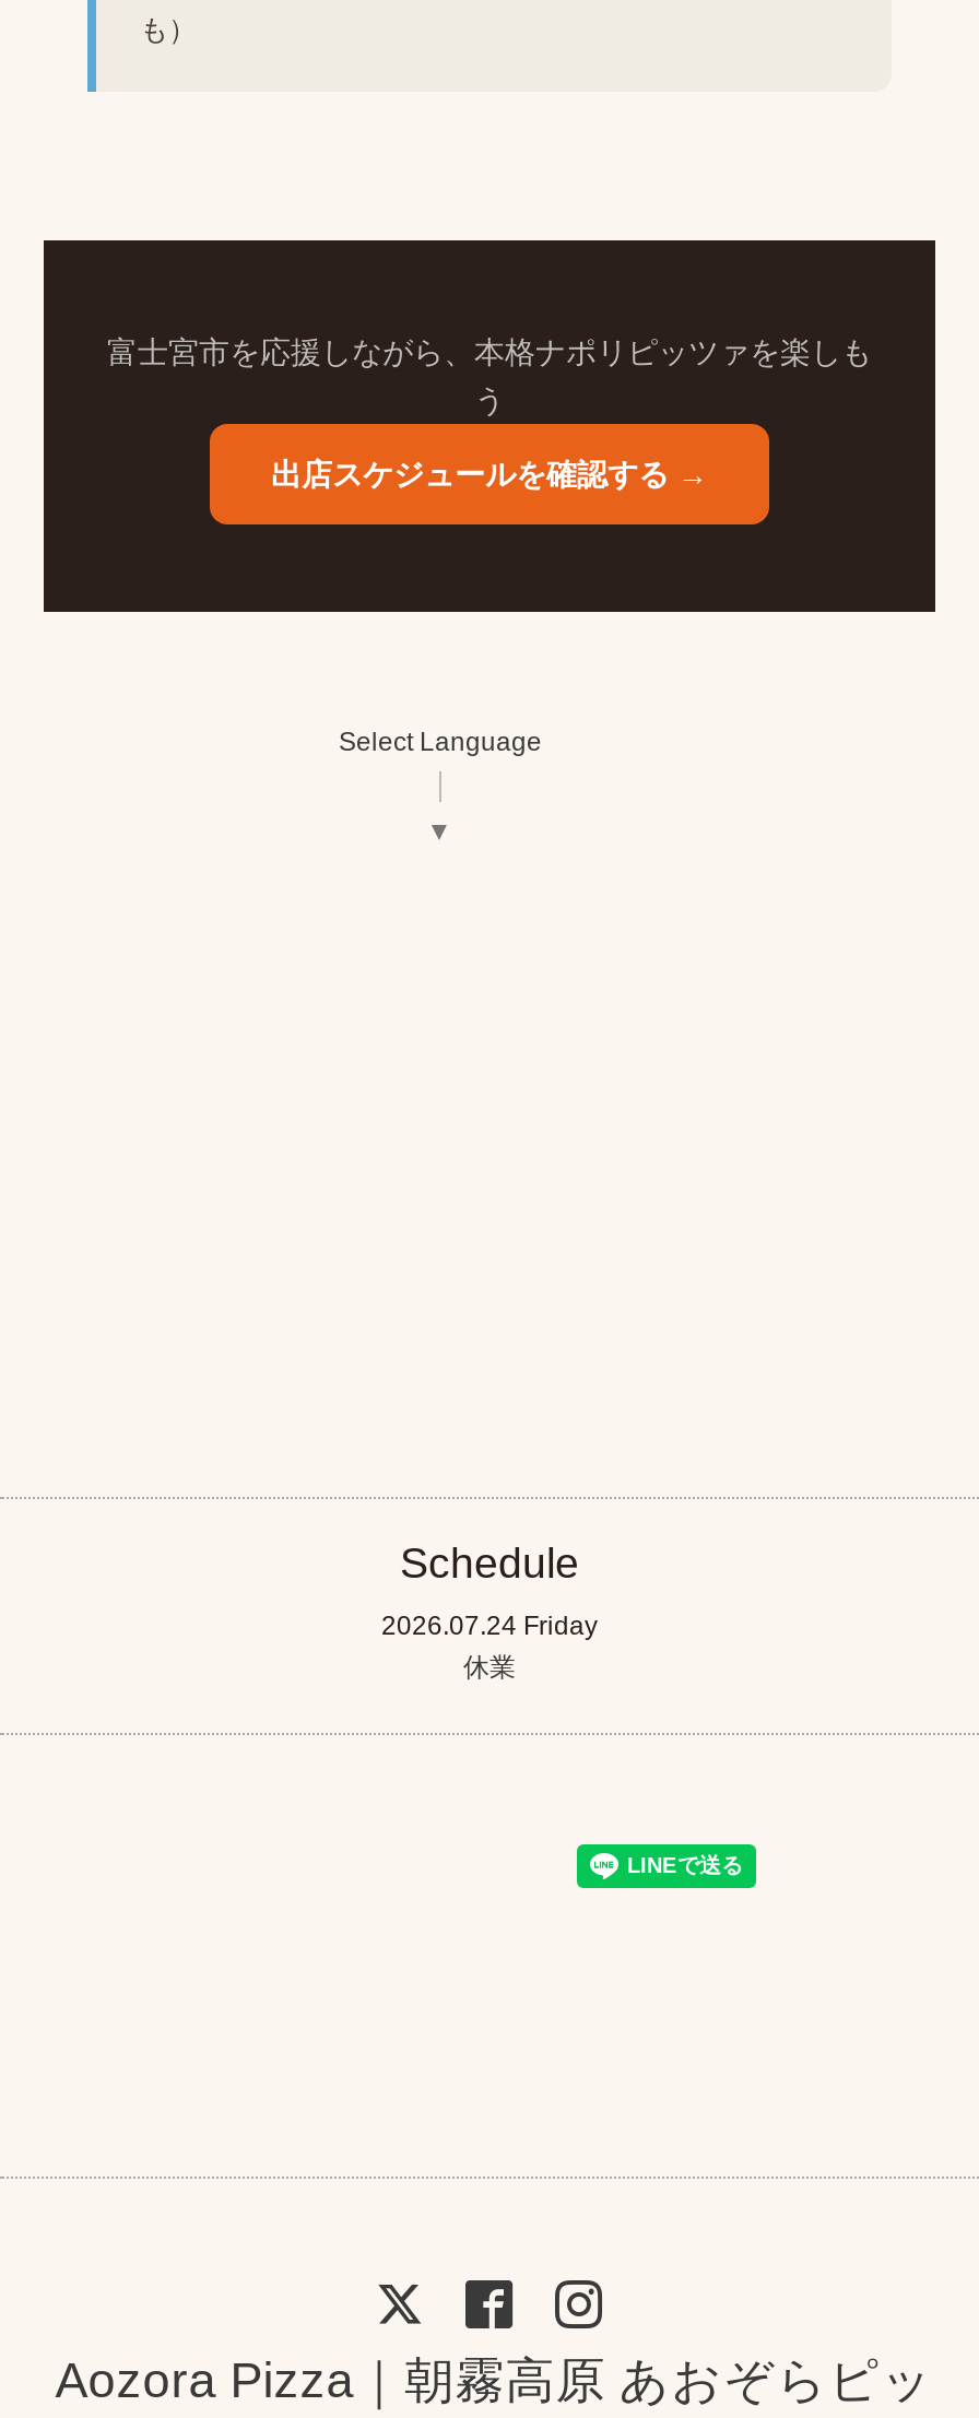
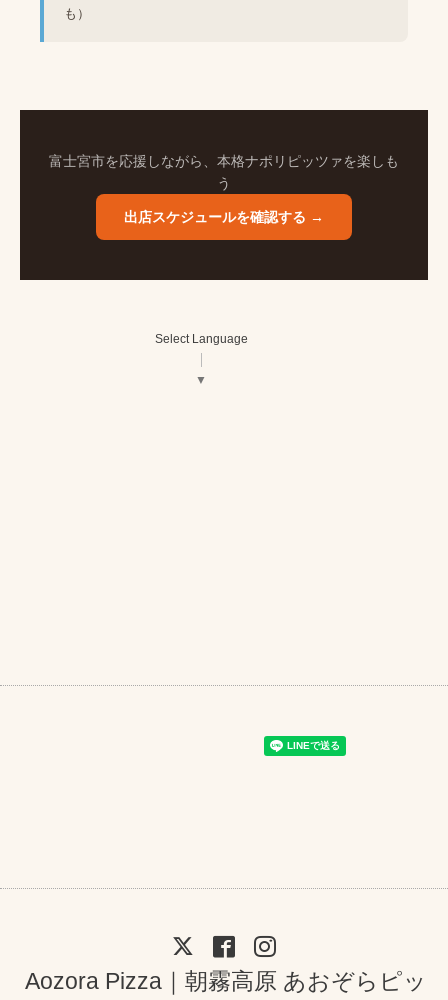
[381,1539,598,1683] Schedule | 2026.07.24 Friday | 休業 -> none

